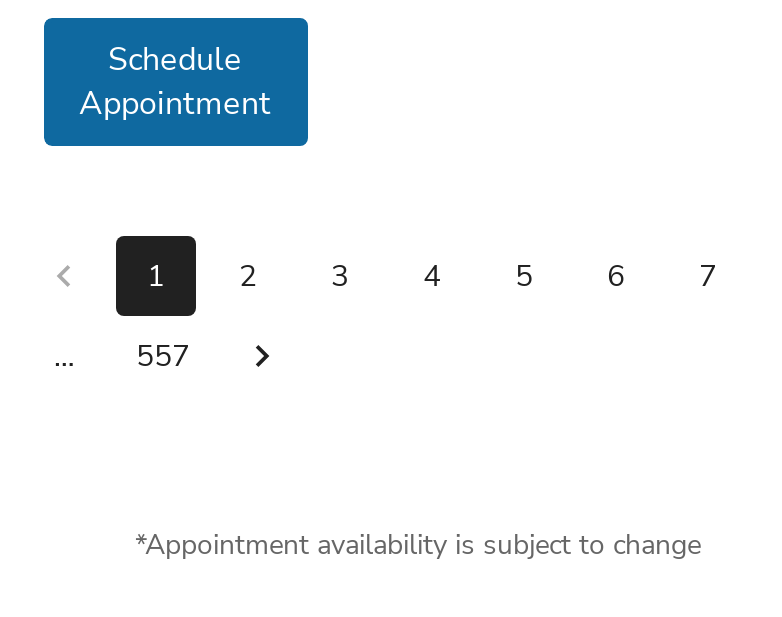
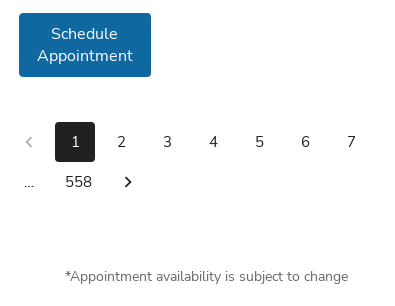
[136,336,190,376] 557 -> [65,172,92,192] 558

